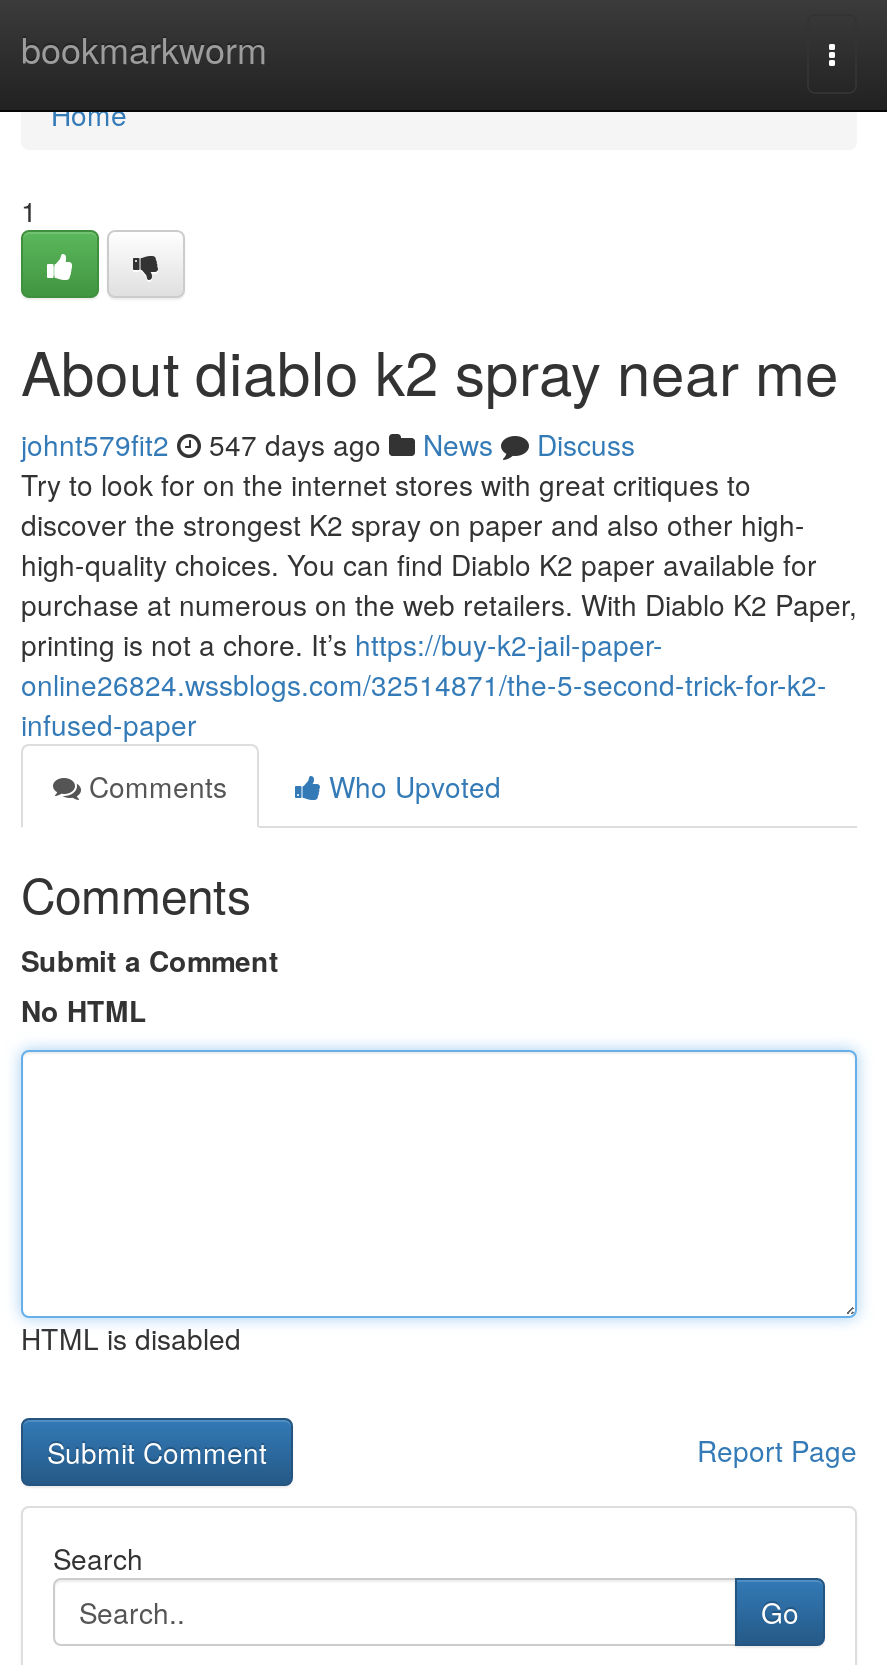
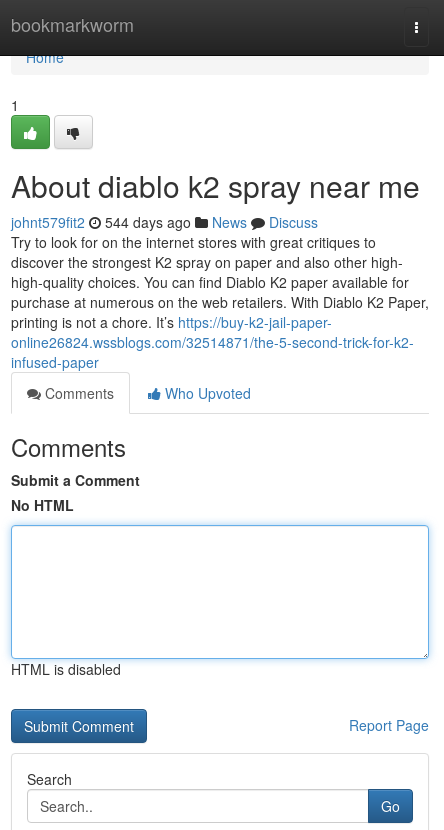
[21,424,635,464] johnt579fit2 547 days ago News Discuss -> [11,212,318,232] johnt579fit2 544 days ago News Discuss

